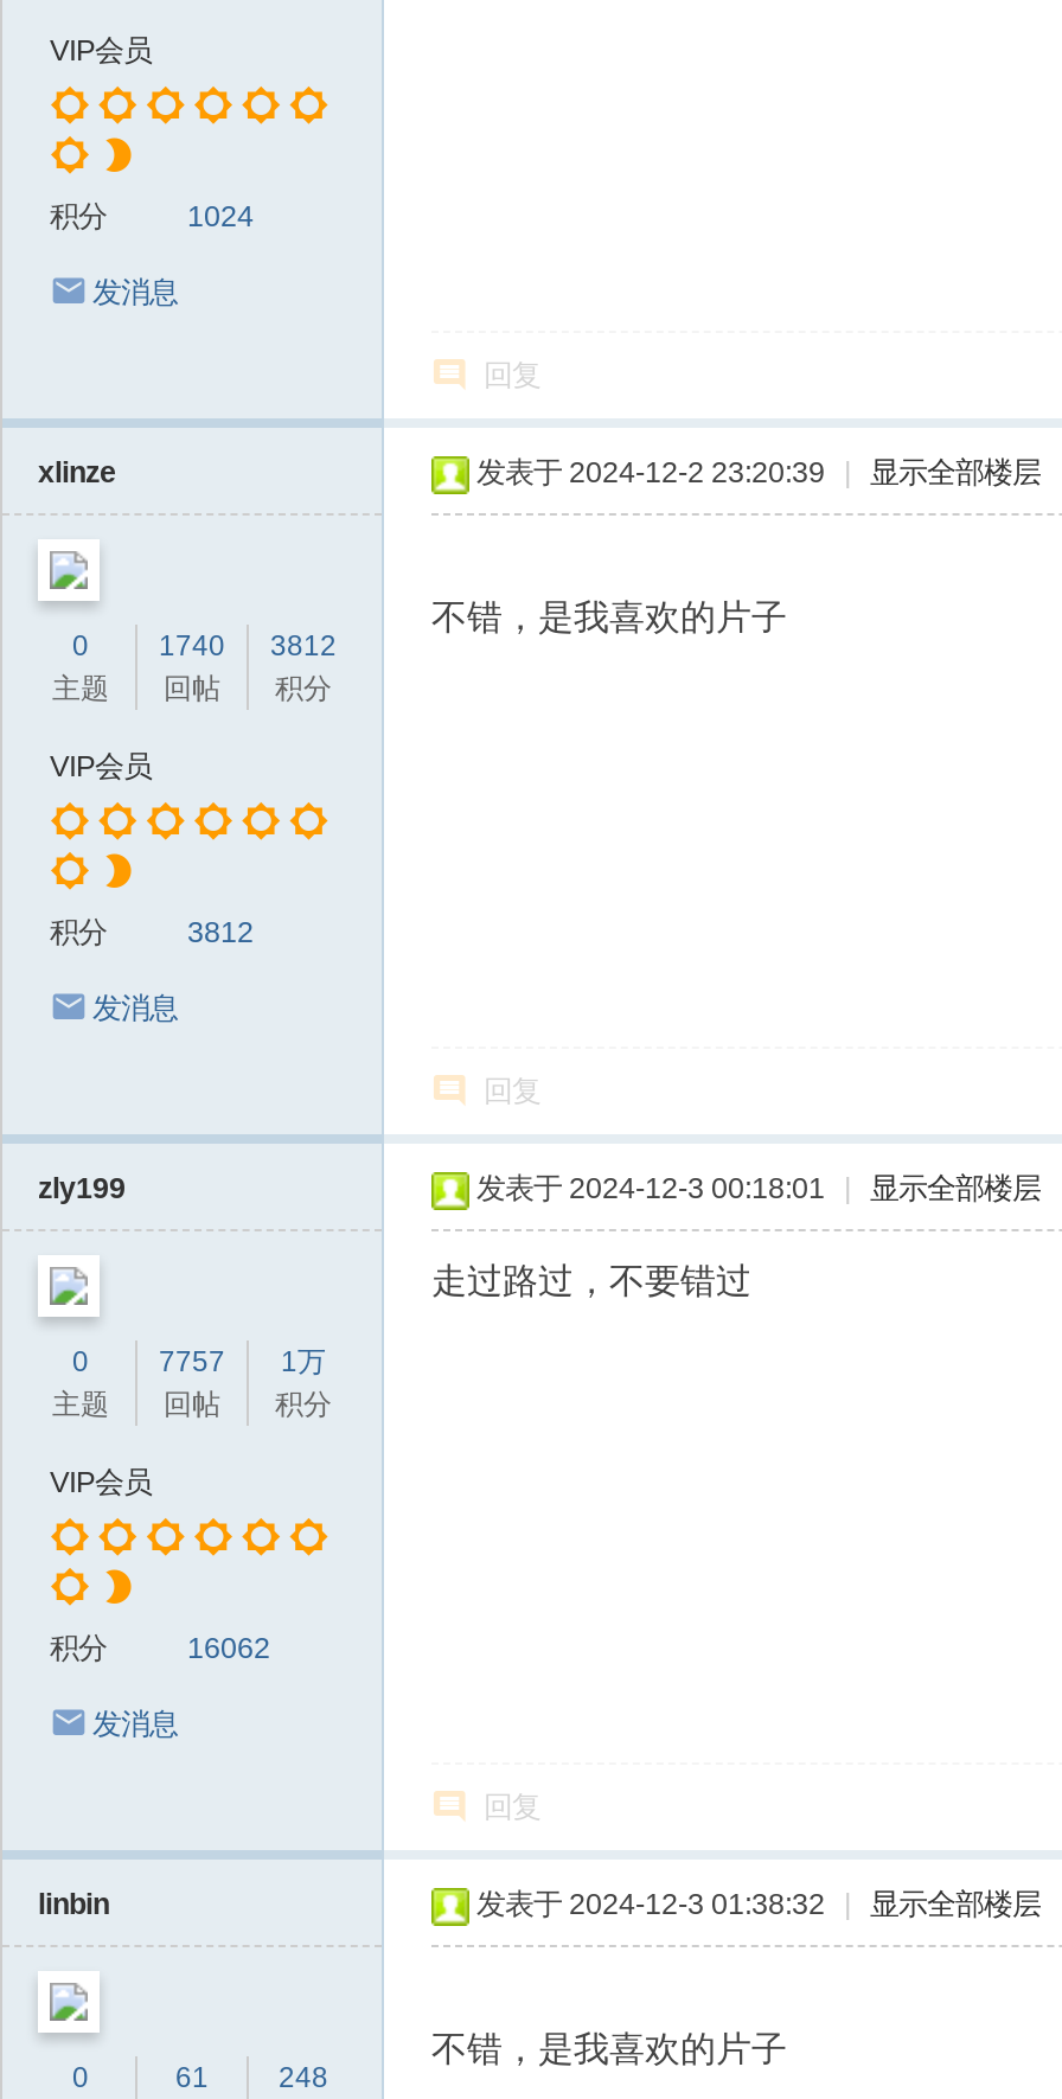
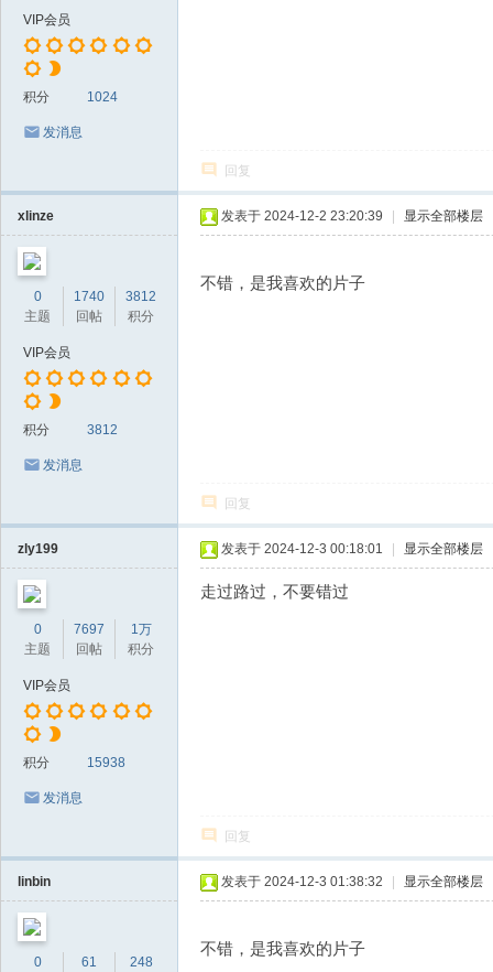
[159,1345,326,1378] 7757 1万 -> [74,622,151,637] 7697 1万
[187,1632,270,1665] 16062 -> [87,755,125,770] 15938

